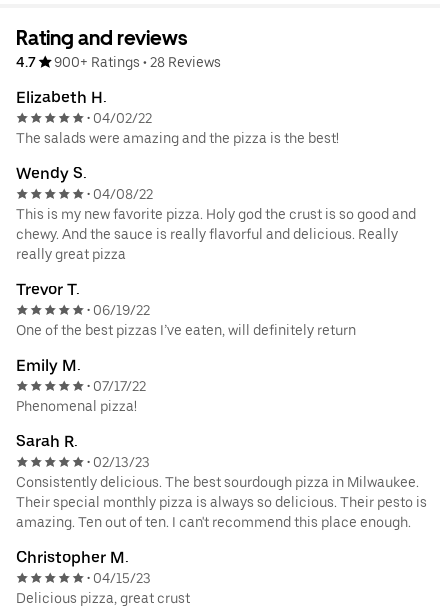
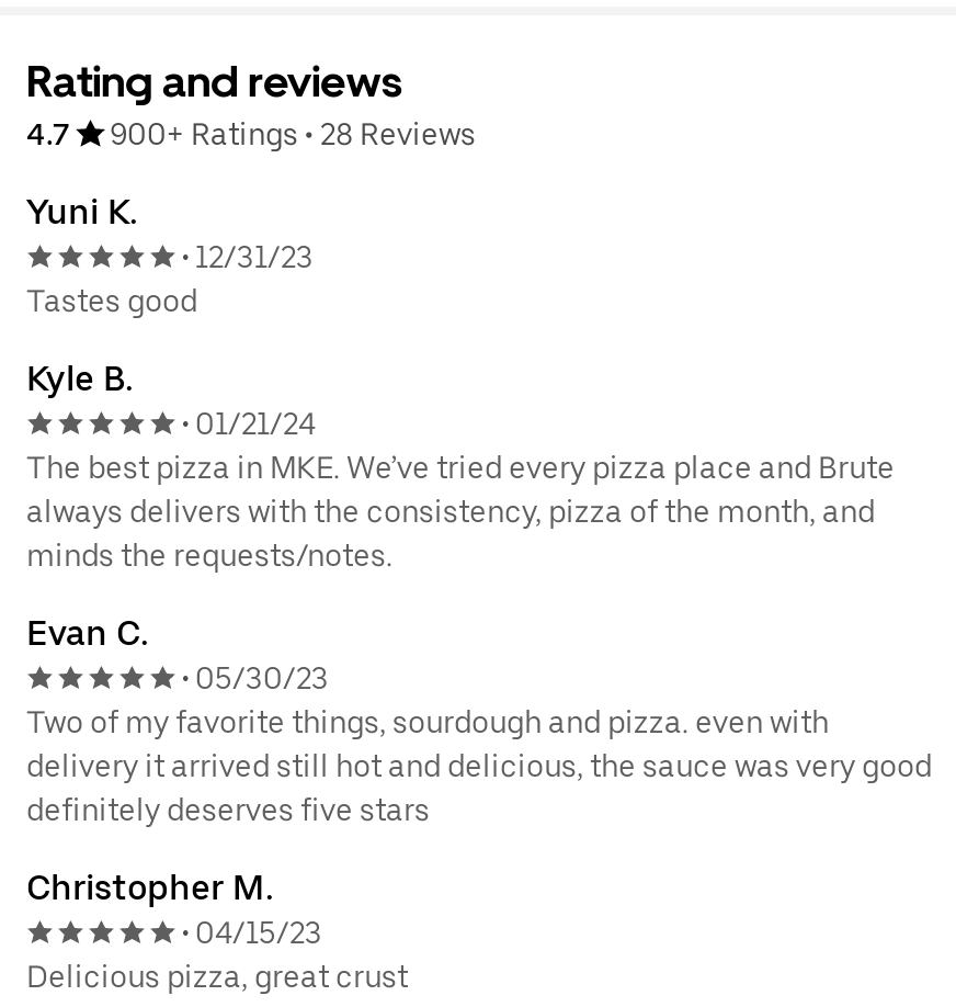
[16,88,427,530] Elizabeth H. | • 04/02/22 | The salads were amazing and the pizza is the best! | Wendy S. | • 04/08/22 | This is my new favorite pizza. Holy god the crust is so good and | chewy. And the sauce is really flavorful and delicious. Really | really great pizza | Trevor T. | • 06/19/22 | One of the best pizzas I’ve eaten, will definitely return | Emily M. | • 07/17/22 | Phenomenal pizza! | Sarah R. | • 02/13/23 | Consistently delicious. The best sourdough pizza in Milwaukee. | Their special monthly pizza is always so delicious. Their pesto is | amazing. Ten out of ten. I can't recommend this place enough. -> [26,191,932,827] Yuni K. | • 12/31/23 | Tastes good | Kyle B. | • 01/21/24 | The best pizza in MKE. We’ve tried every pizza place and Brute | always delivers with the consistency, pizza of the month, and | minds the requests/notes. | Evan C. | • 05/30/23 | Two of my favorite things, sourdough and pizza. even with | delivery it arrived still hot and delicious, the sauce was very good | definitely deserves five stars

